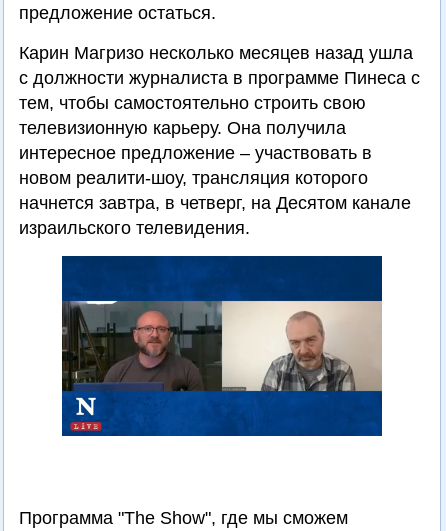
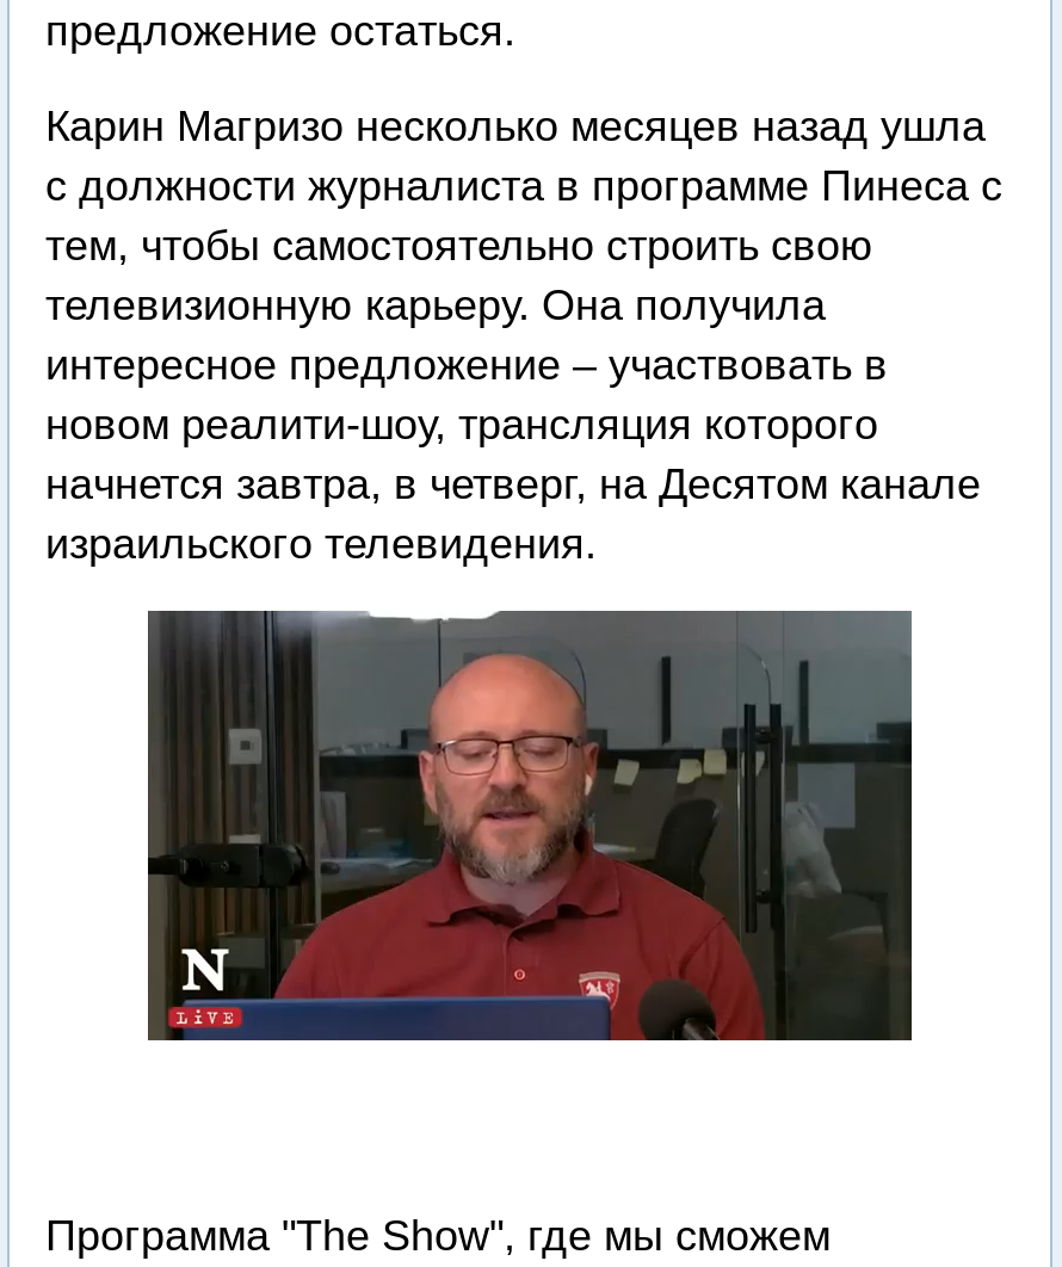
[62,255,383,437] [image] -> [148,608,914,1043] [image]

